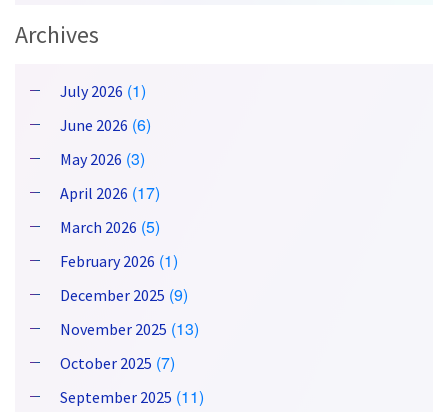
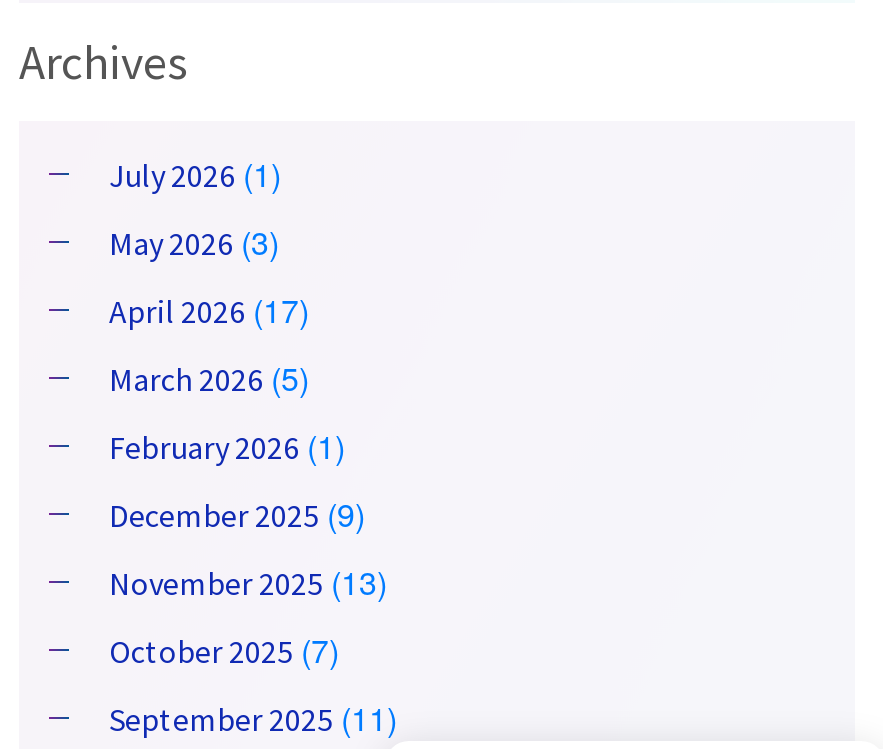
[60,113,151,136] June 2026 (6) -> none

